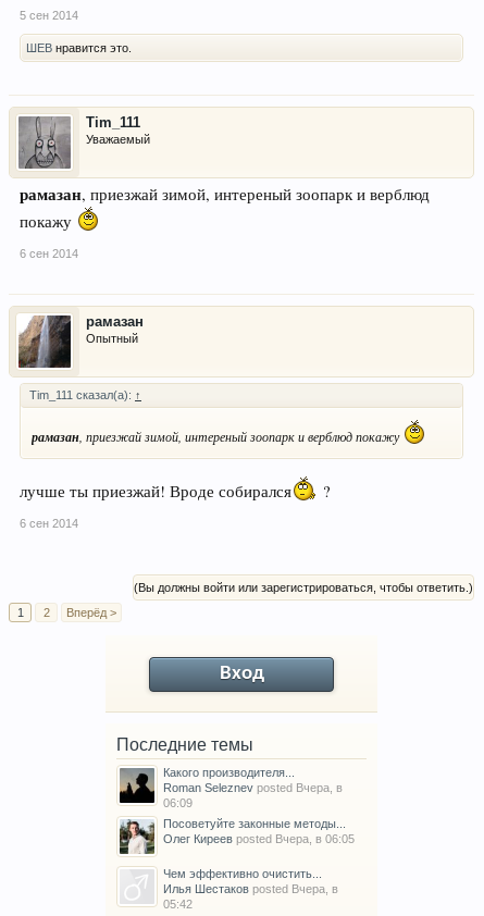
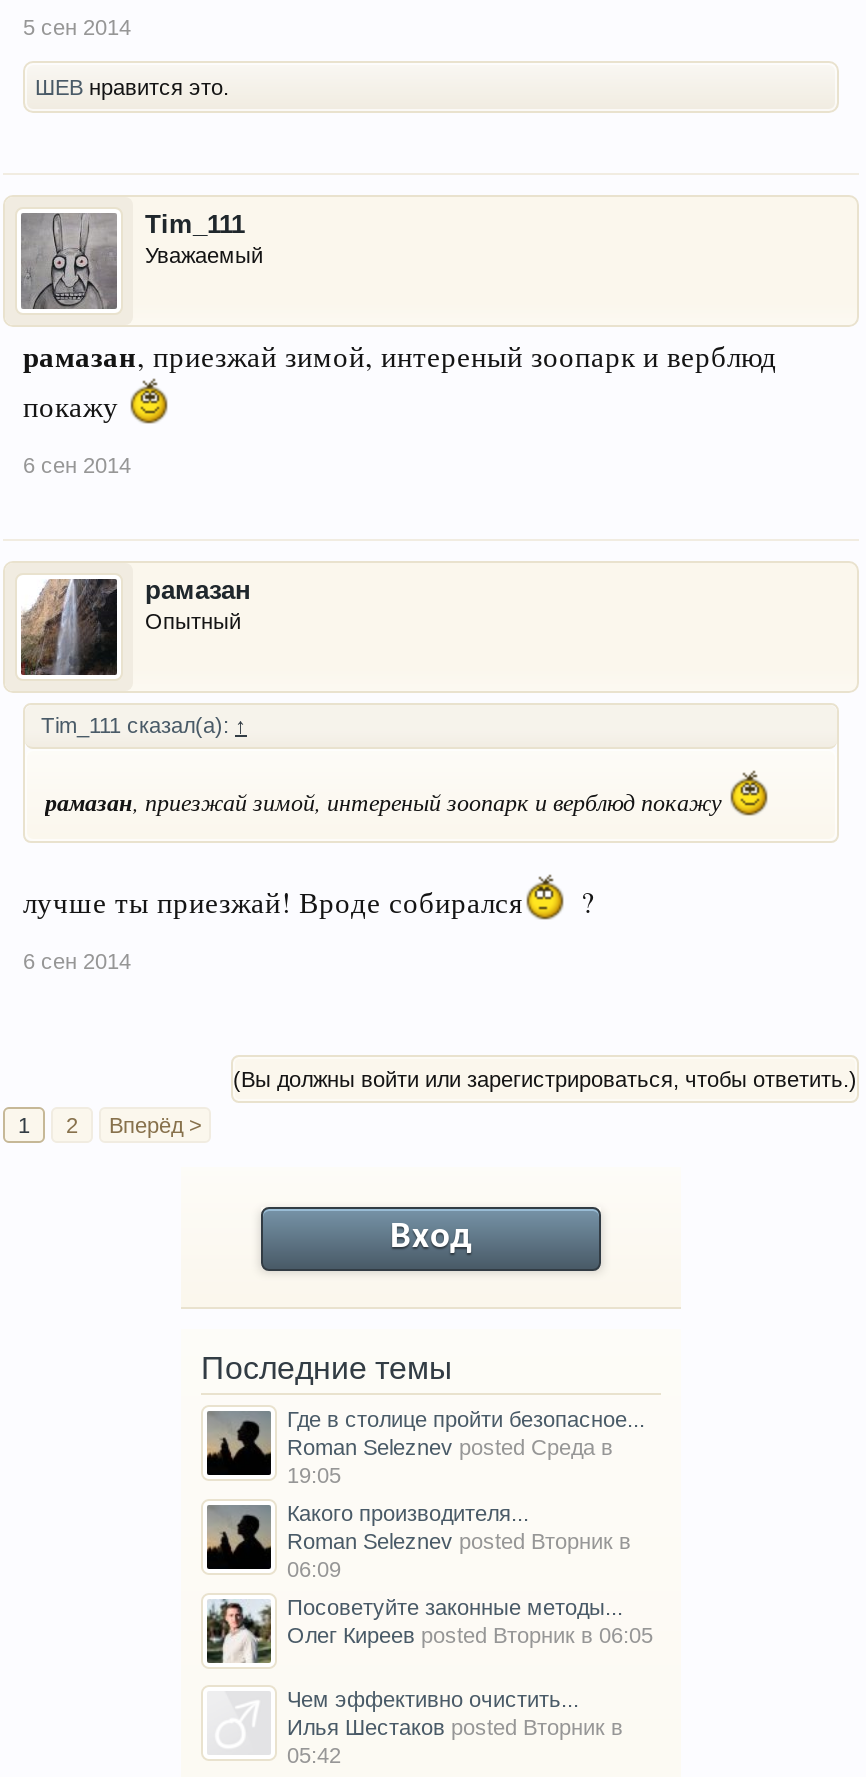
none -> [287,1407,645,1487] Где в столице пройти безопасное... | Roman Seleznev posted Среда в | 19:05
[163,781,343,794] Roman Seleznev posted Вчера, в -> [287,1529,631,1553] Roman Seleznev posted Вторник в
[163,832,355,845] Олег Киреев posted Вчера, в 06:05 -> [287,1623,653,1647] Олег Киреев posted Вторник в 06:05
[163,882,338,895] Илья Шестаков posted Вчера, в -> [287,1715,623,1739] Илья Шестаков posted Вторник в

